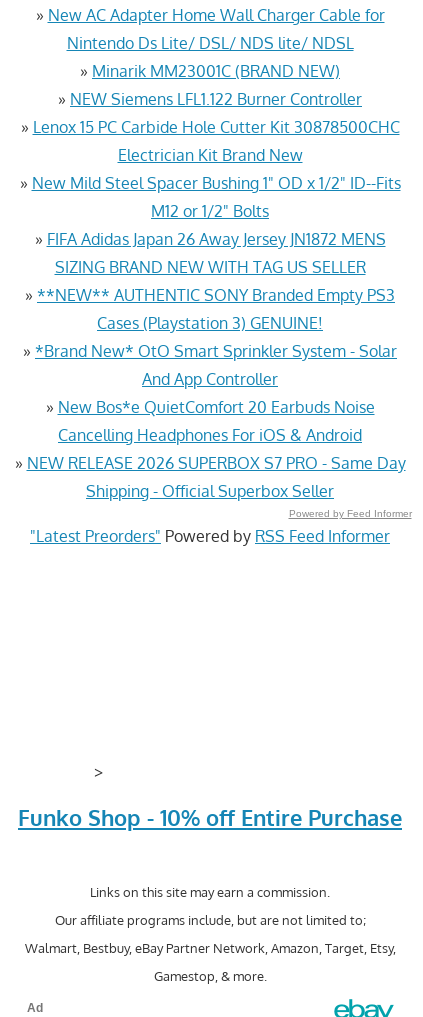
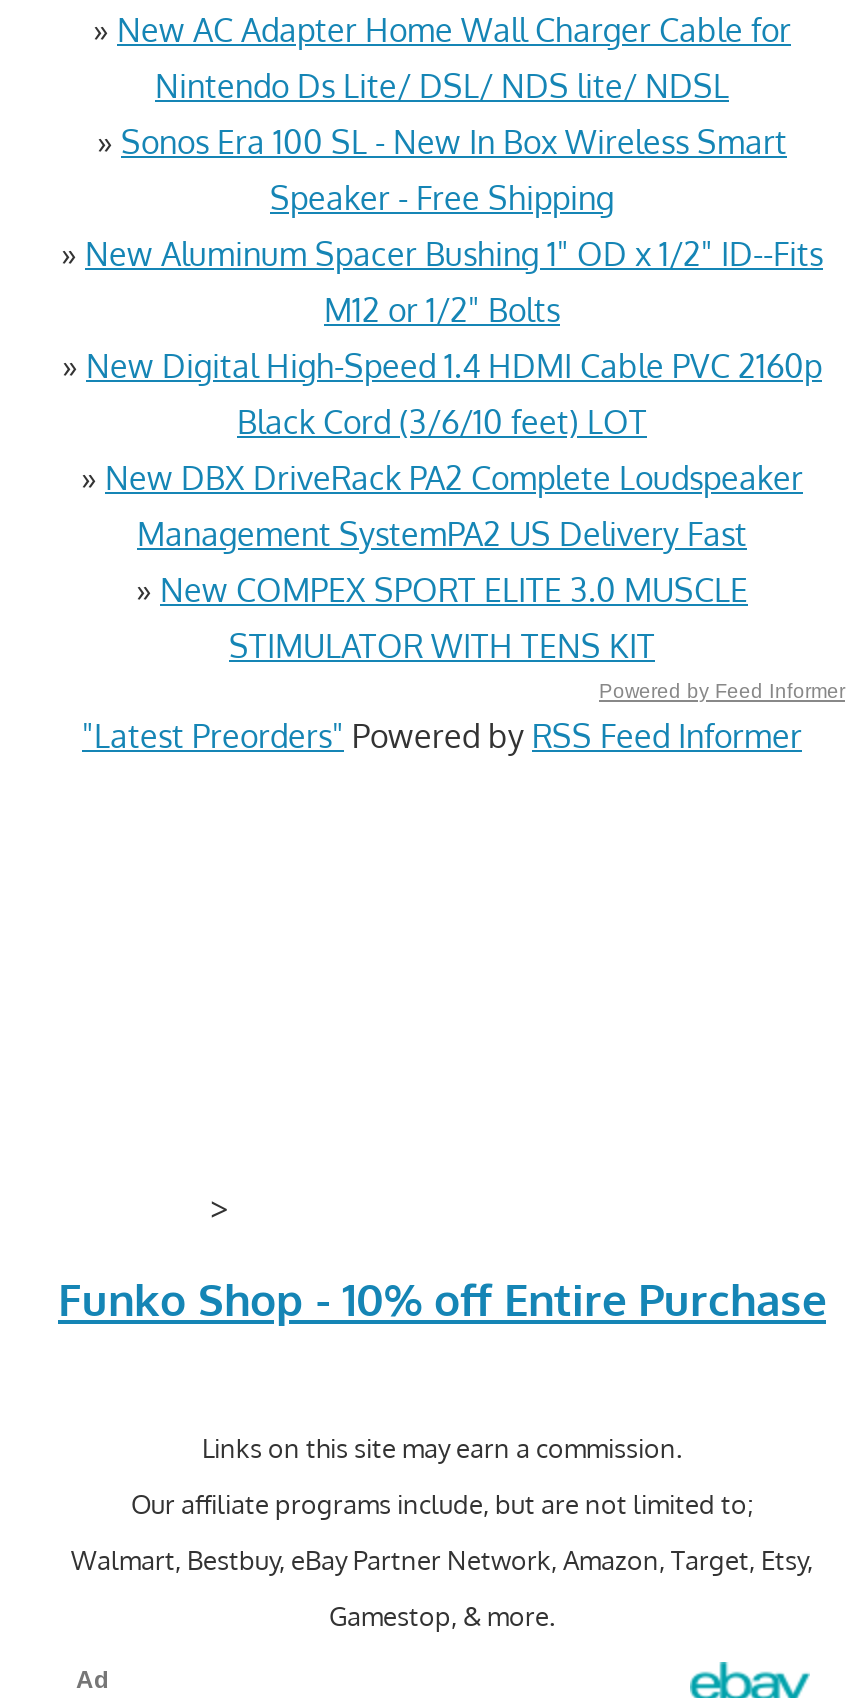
[19,61,400,193] » Minarik MM23001C (BRAND NEW) | » NEW Siemens LFL1.122 Burner Controller | » Lenox 15 PC Carbide Hole Cutter Kit 30878500CHC | Electrician Kit Brand New | » New Mild Steel Spacer Bushing 1" OD x 1/2" ID--Fits -> [61,122,823,274] » Sonos Era 100 SL - New In Box Wireless Smart | Speaker - Free Shipping | » New Aluminum Spacer Bushing 1" OD x 1/2" ID--Fits
[14,229,405,501] » FIFA Adidas Japan 26 Away Jersey JN1872 MENS | SIZING BRAND NEW WITH TAG US SELLER | » **NEW** AUTHENTIC SONY Branded Empty PS3 | Cases (Playstation 3) GENUINE! | » *Brand New* OtO Smart Sprinkler System - Solar | And App Controller | » New Bos*e QuietComfort 20 Earbuds Noise | Cancelling Headphones For iOS & Android | » NEW RELEASE 2026 SUPERBOX S7 PRO - Same Day | Shipping - Official Superbox Seller -> [62,346,822,666] » New Digital High-Speed 1.4 HDMI Cable PVC 2160p | Black Cord (3/6/10 feet) LOT | » New DBX DriveRack PA2 Complete Loudspeaker | Management SystemPA2 US Delivery Fast | » New COMPEX SPORT ELITE 3.0 MUSCLE | STIMULATOR WITH TENS KIT

